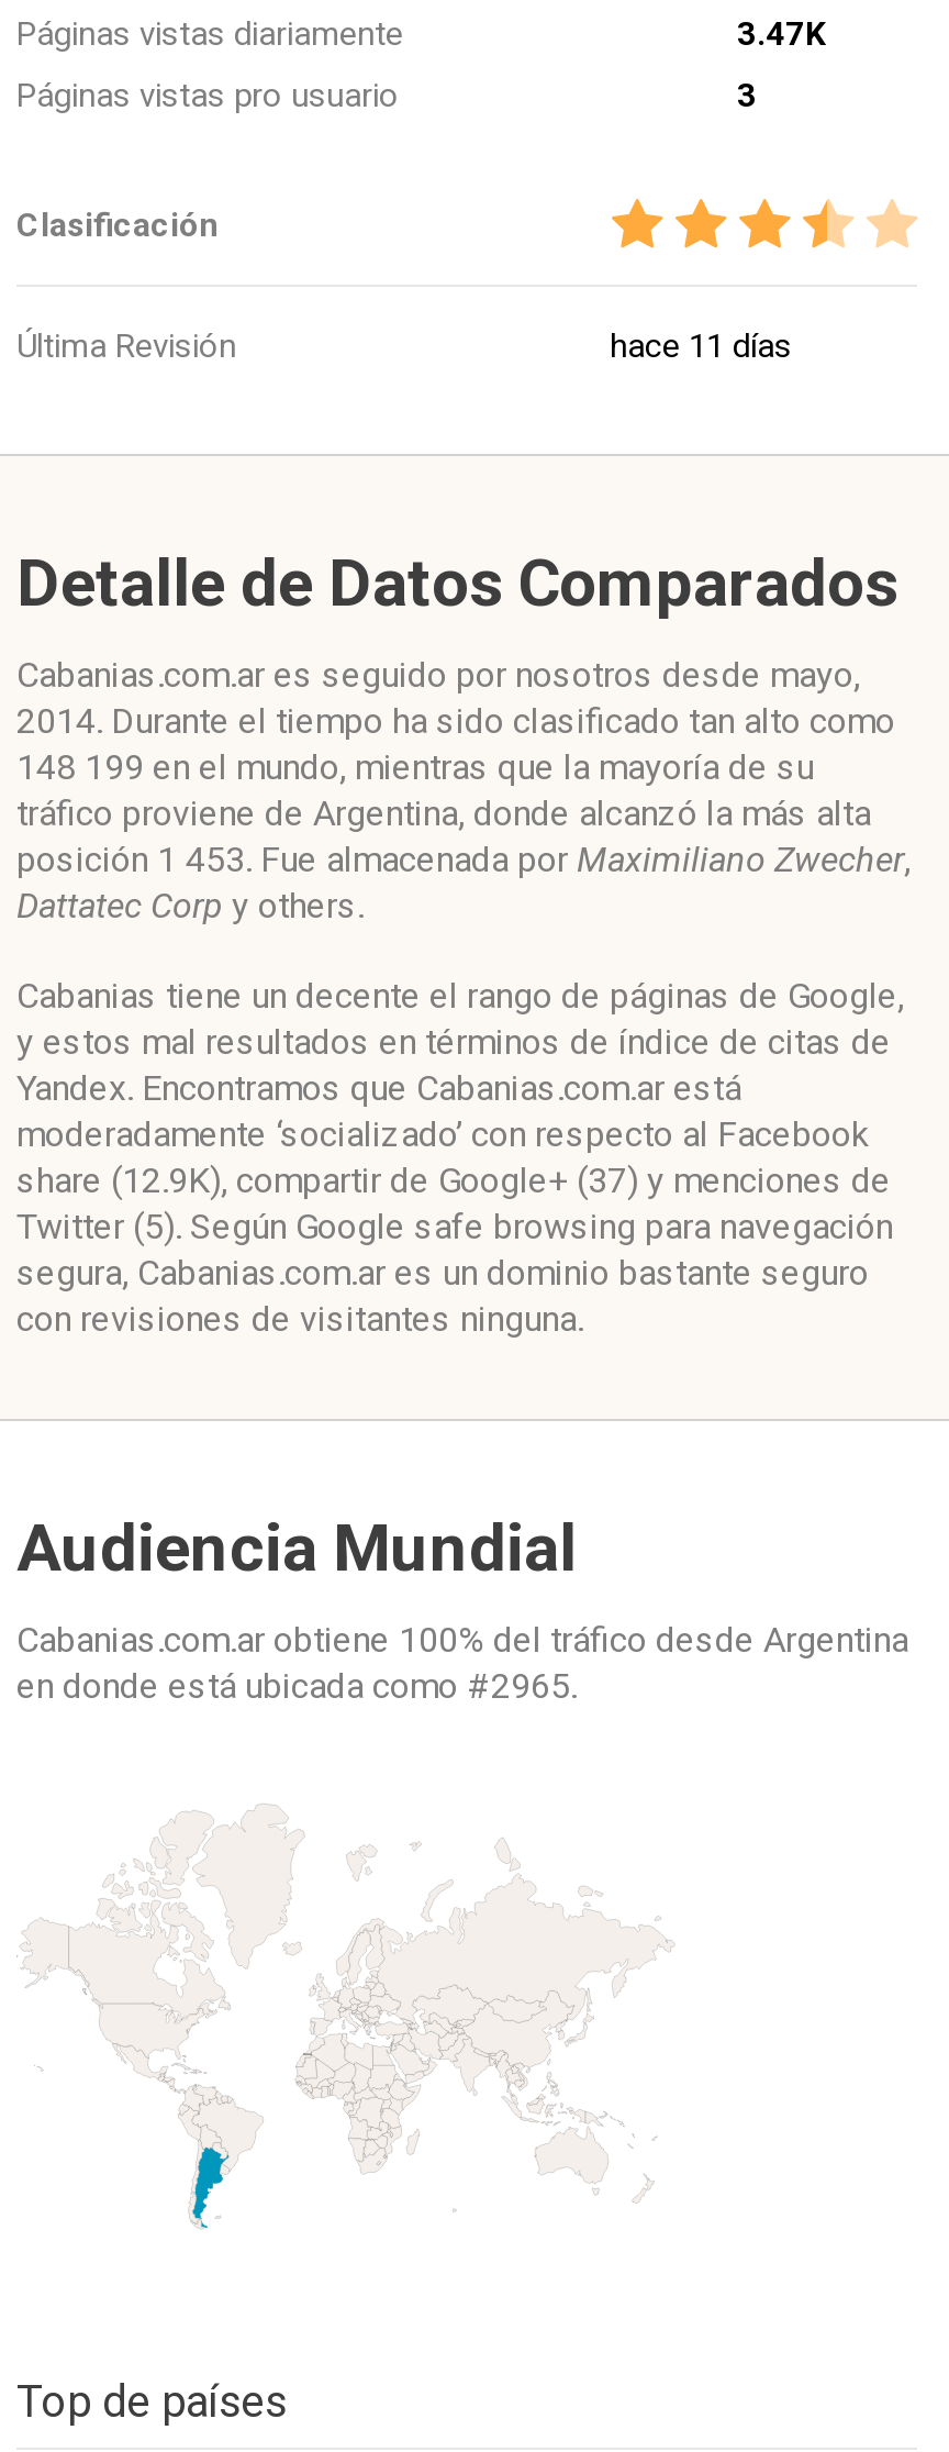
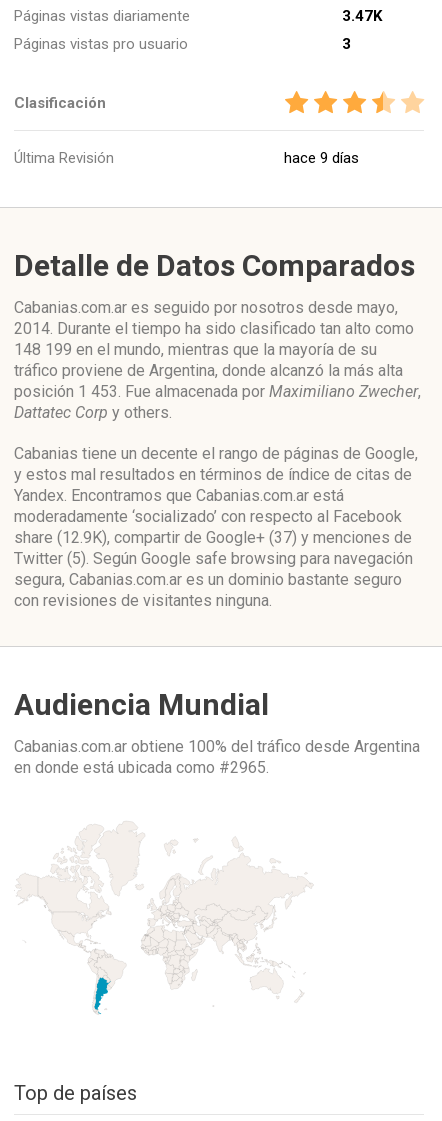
[610,326,792,366] hace 11 días -> [284,149,359,167] hace 9 días

